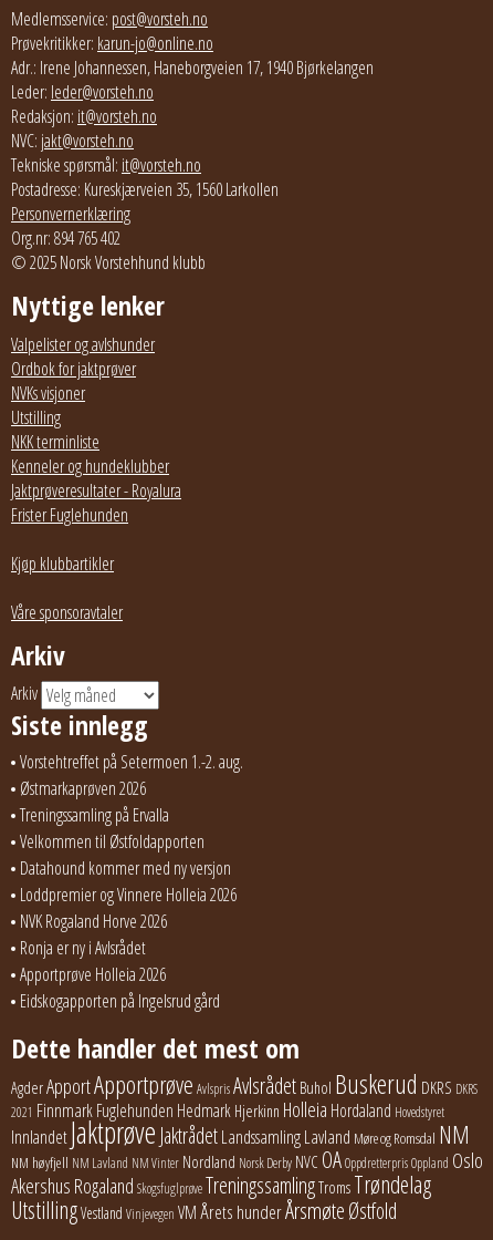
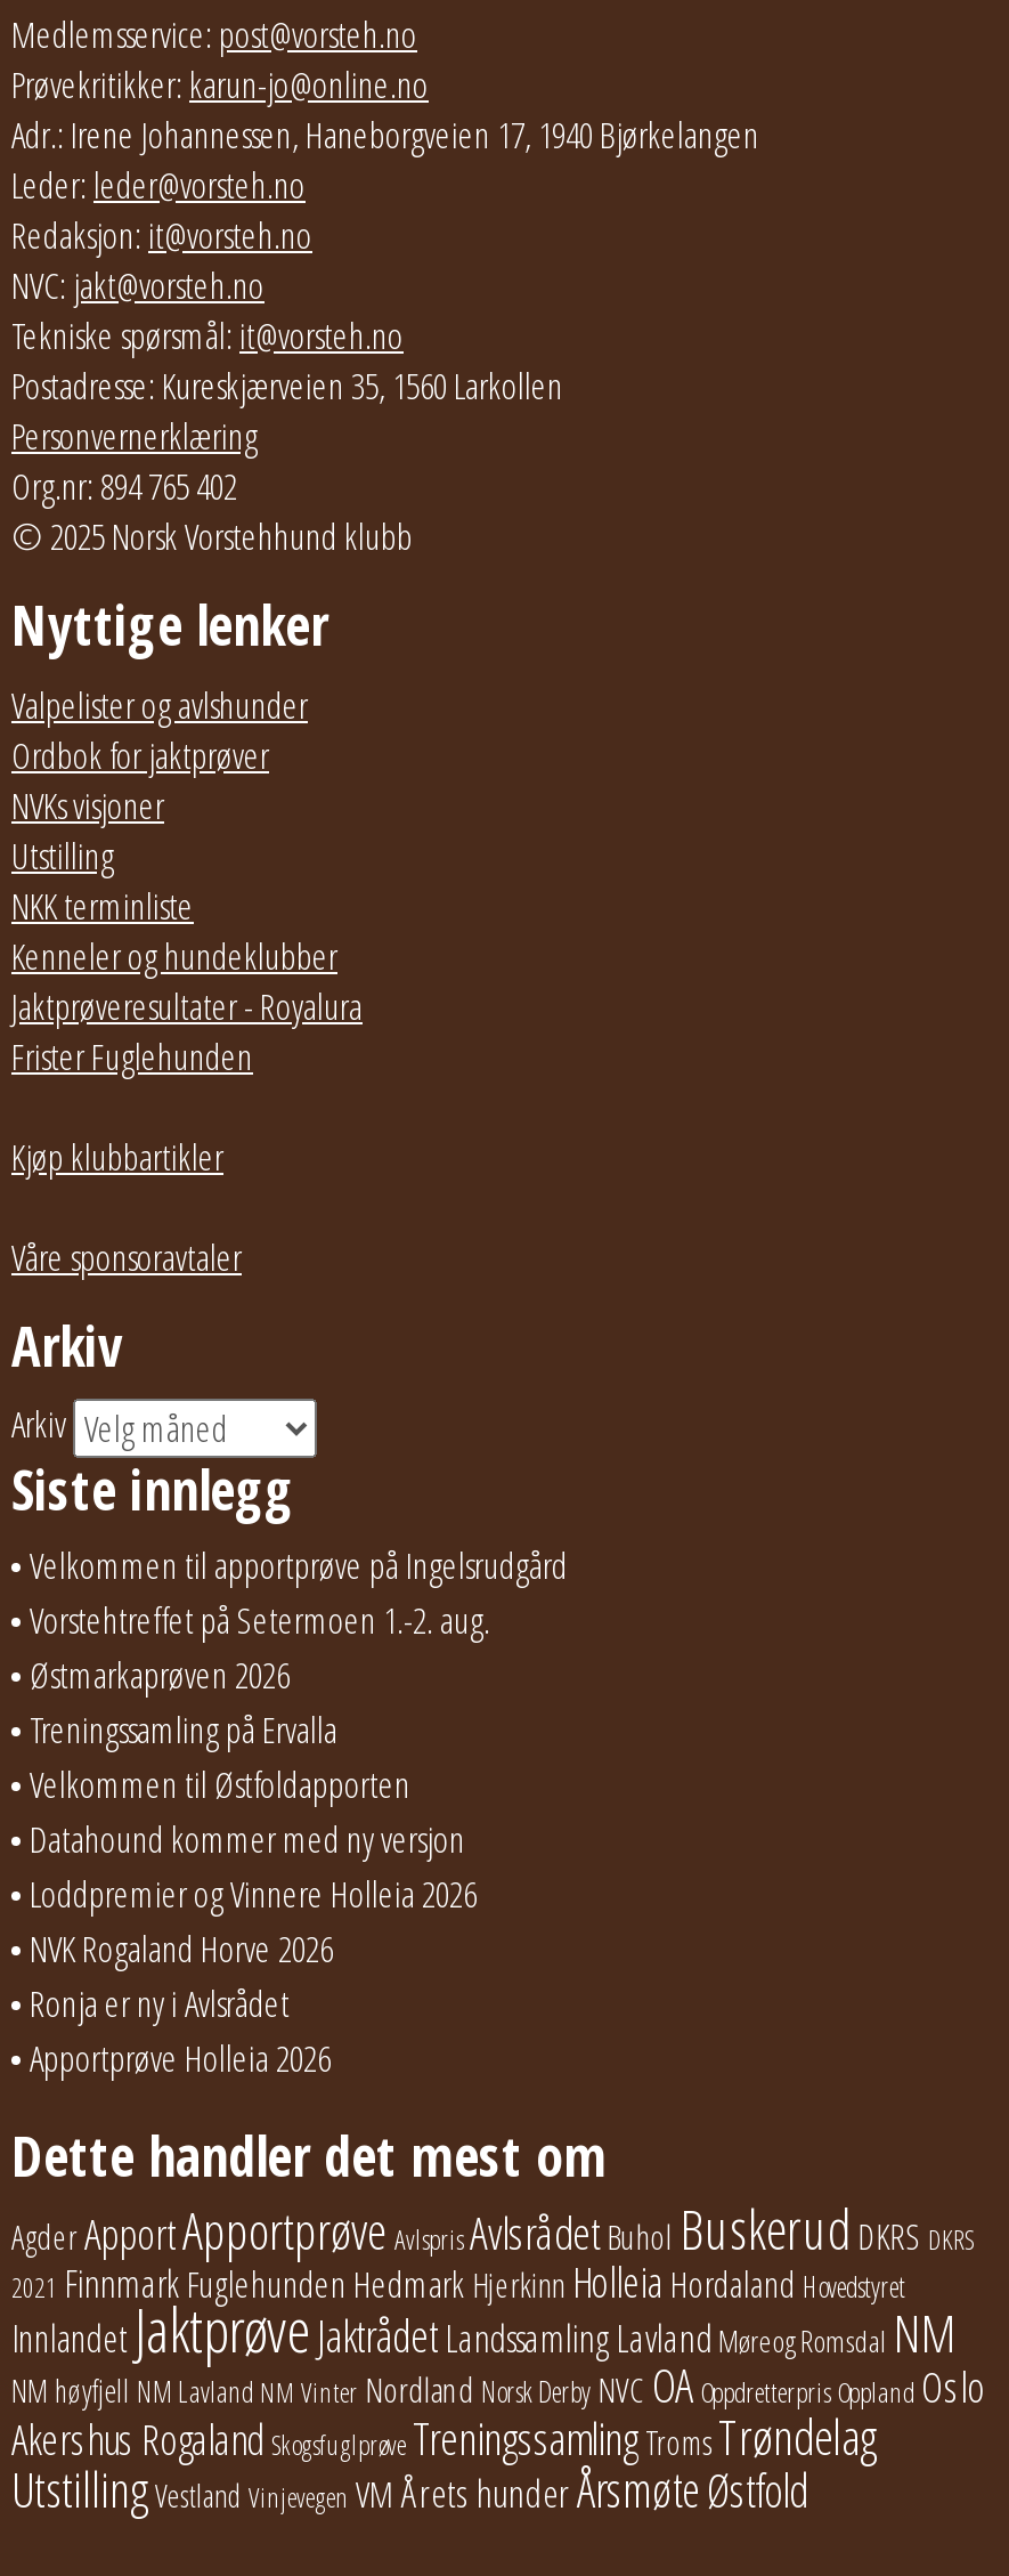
none -> [30,1540,568,1590] Velkommen til apportprøve på Ingelsrudgård
moved [20,749,243,986] -> [30,1595,490,2083]: Vorstehtreffet på Setermoen 1.-2. aug. | Østmarkaprøven 2026 | Treningssamling på Ervalla | ... | Ronja er ny i Avlsrådet | Apportprøve Holleia 2026
[20,989,220,1013] Eidskogapporten på Ingelsrud gård -> none

